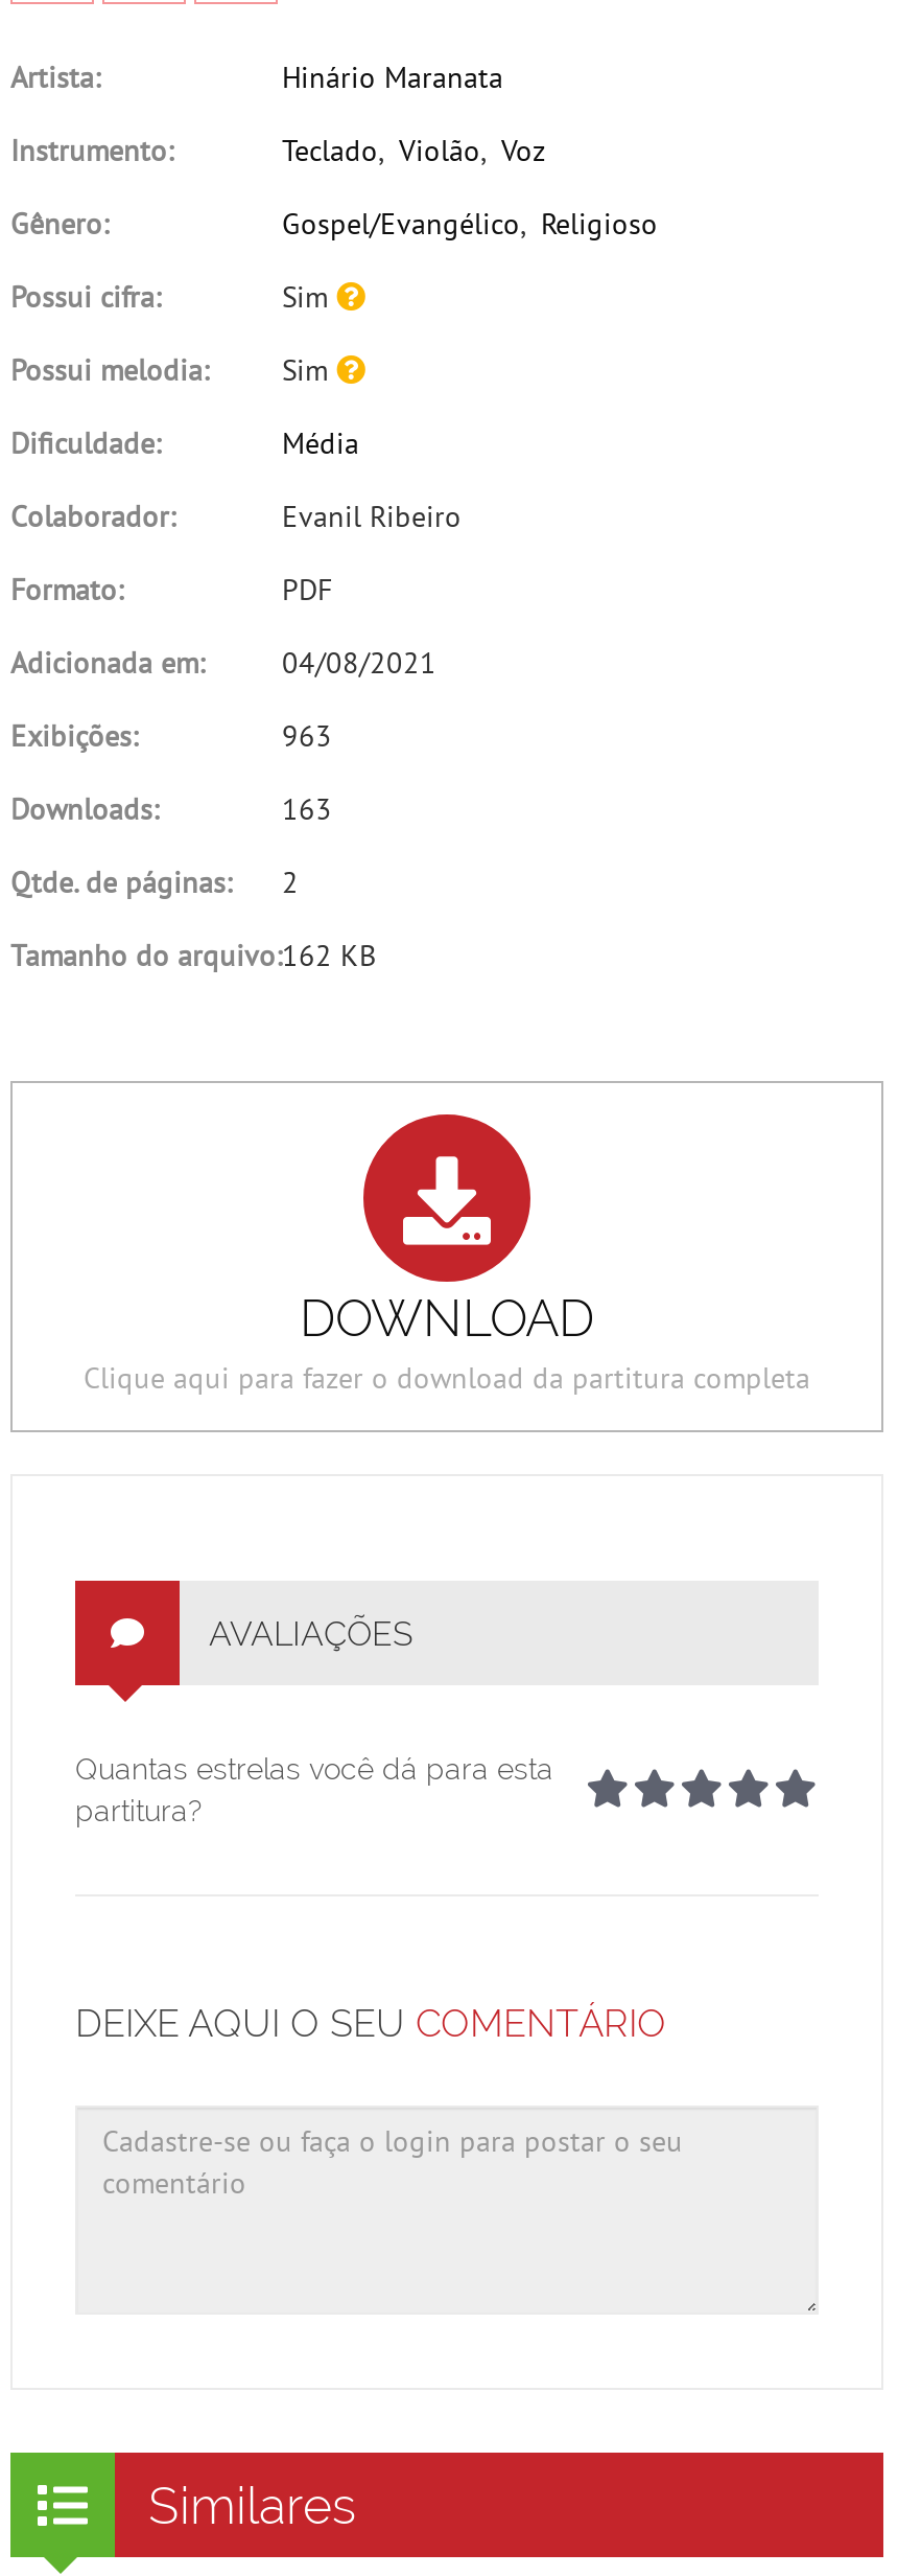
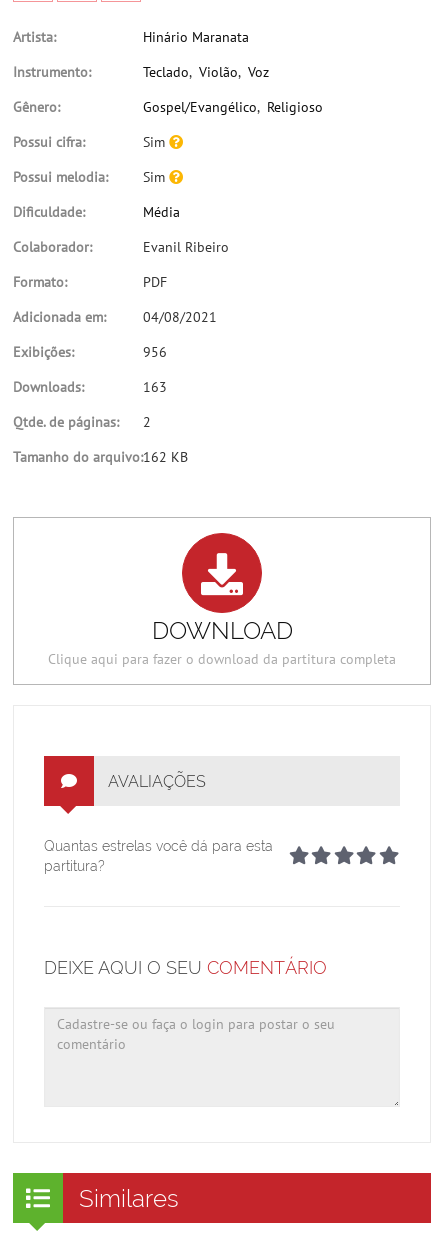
[282,718,332,755] 963 -> [143,343,167,361] 956

